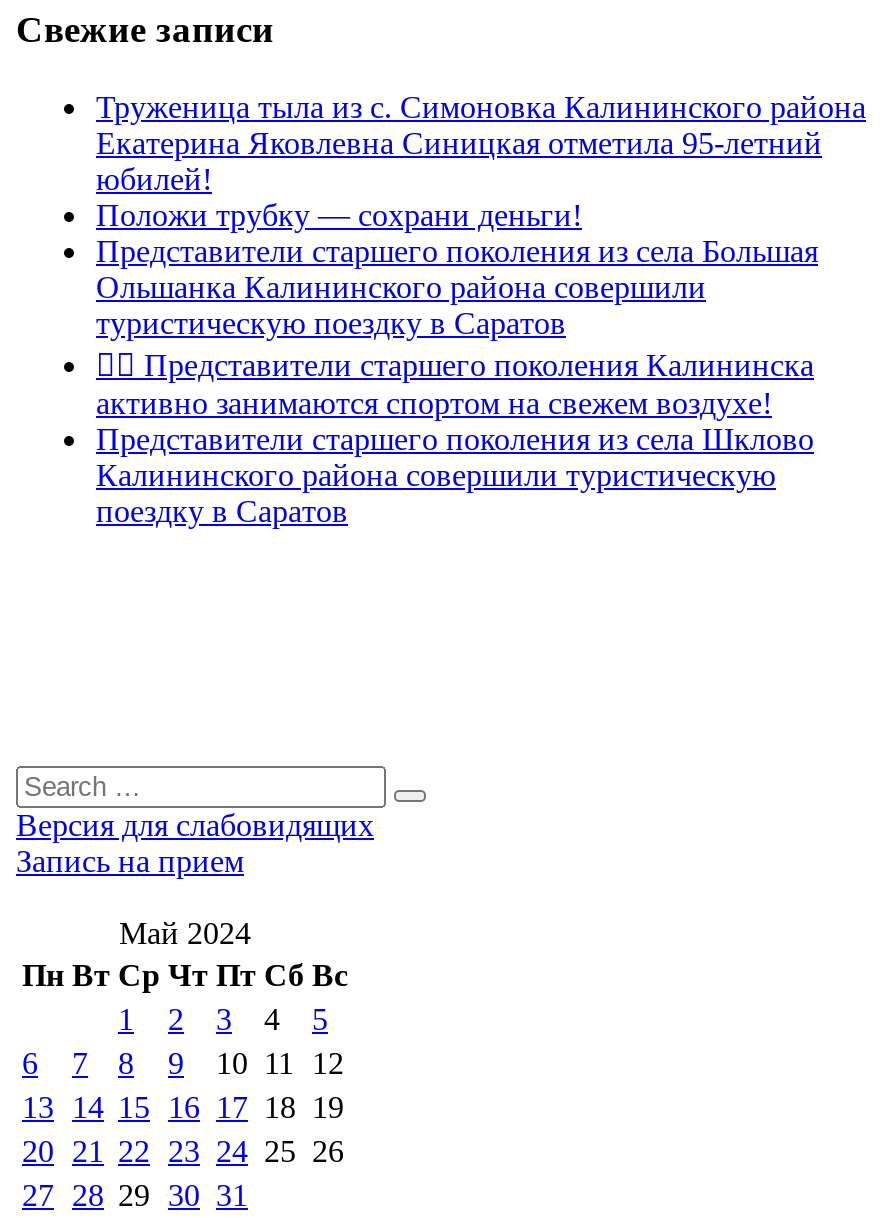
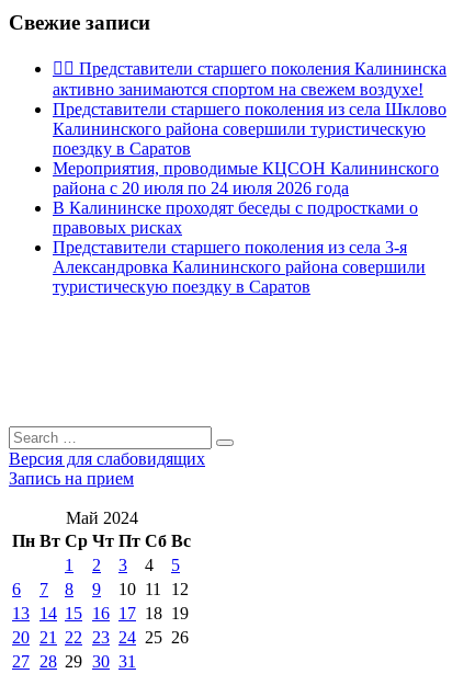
[96,89,866,303] Труженица тыла из с. Симоновка Калининского района | Екатерина Яковлевна Синицкая отметила 95-летний | юбилей! | Положи трубку — сохрани деньги! | Представители старшего поколения из села Большая | Ольшанка Калининского района совершили -> none
moved [96,305,566,339] -> [53,277,310,296]: туристическую поездку в Саратов
moved [96,385,814,527] -> [53,80,446,157]: активно занимаются спортом на свежем воздухе! | Представители старшего поколения из села Шклово | Калининского района совершили туристическую | поездку в Саратов
none -> [53,159,439,276] Мероприятия, проводимые КЦСОН Калининского | района с 20 июля по 24 июля 2026 года | В Калининске проходят беседы с подростками о | правовых рисках | Представители старшего поколения из села 3-я | Александровка Калининского района совершили

